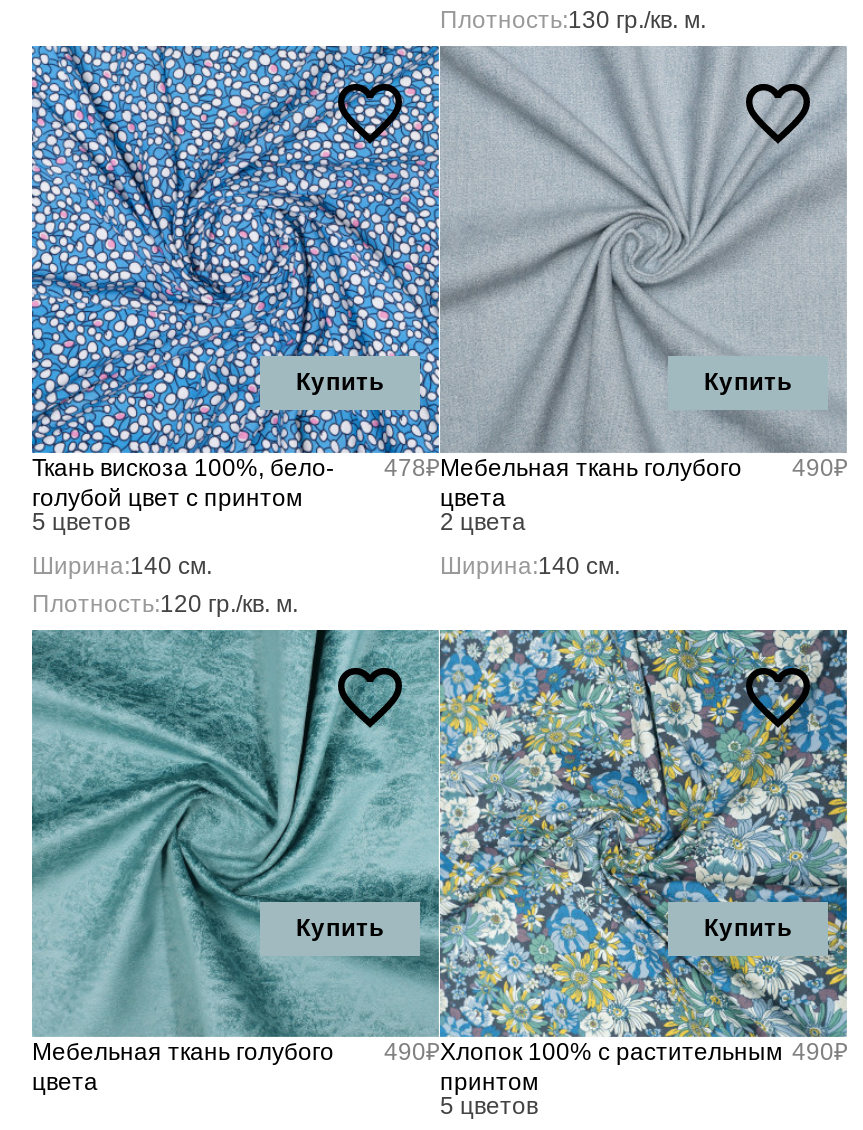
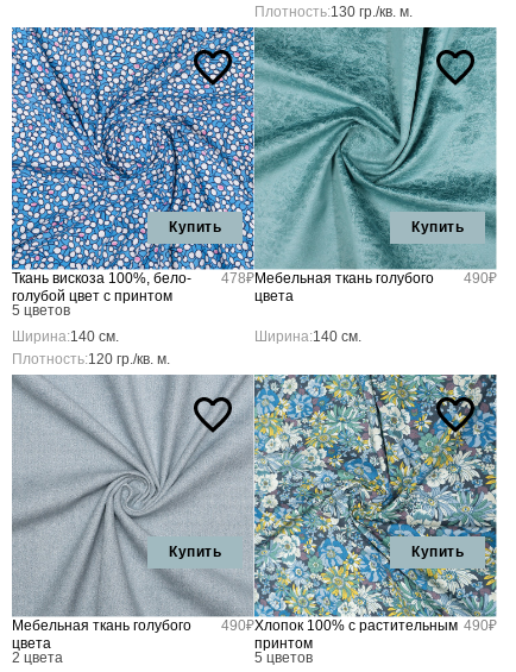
moved [438,46,846,450] -> [12,375,254,615]: [image]
[440,509,526,537] 2 цвета -> none
moved [30,630,440,1036] -> [254,27,497,269]: [image]
none -> [12,650,63,667] 2 цвета

